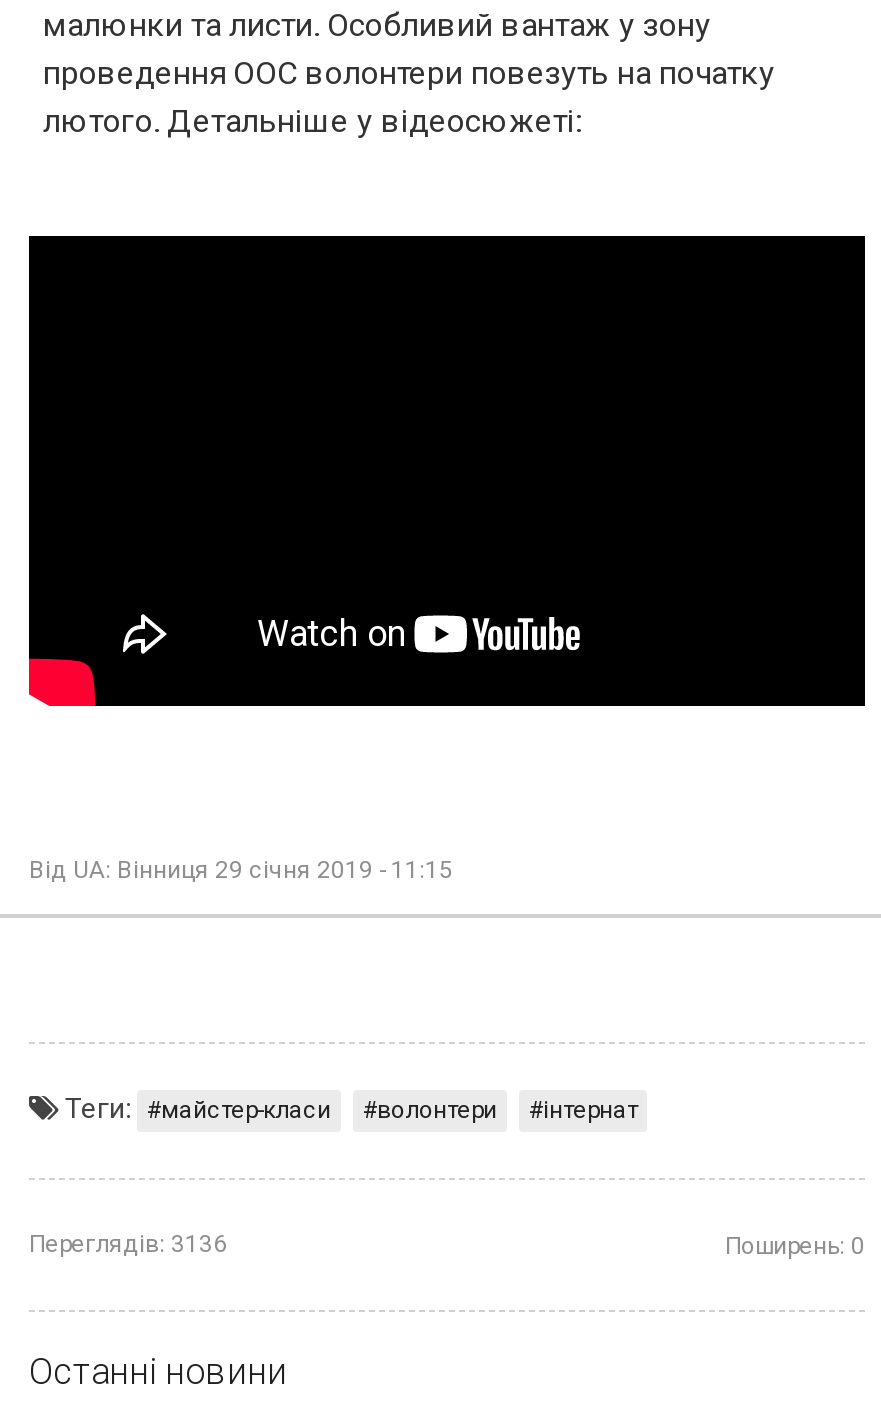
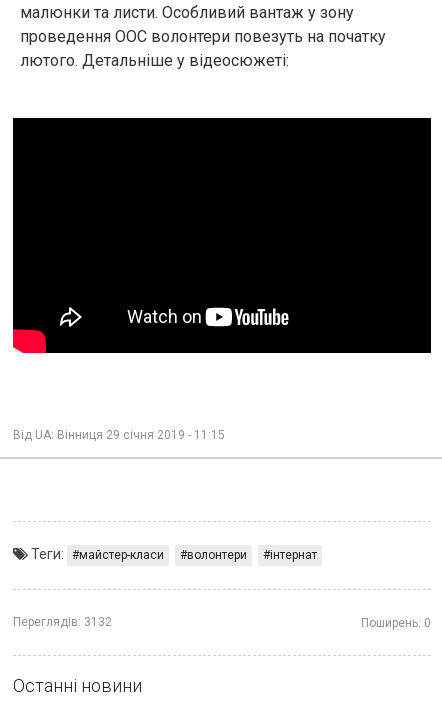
[29,1229,227,1257] Переглядів: 3136 -> [13,615,112,629] Переглядів: 3132

